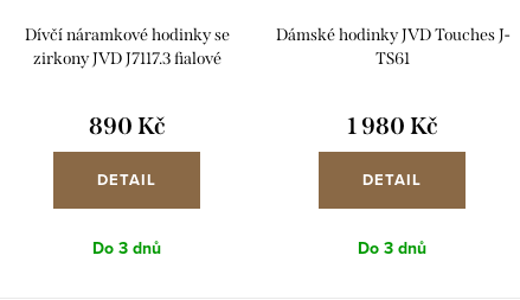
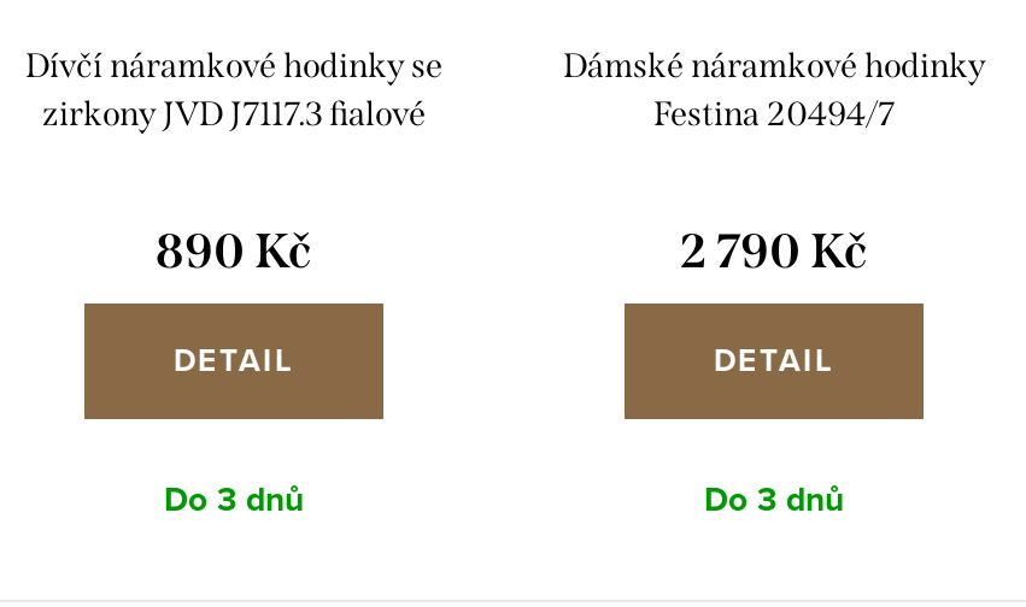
[275,25,509,68] Dámské hodinky JVD Touches J- | TS61 -> [563,45,985,134] Dámské náramkové hodinky | Festina 20494/7
[346,111,438,140] 1 980 Kč -> [680,221,868,279] 2 790 Kč

